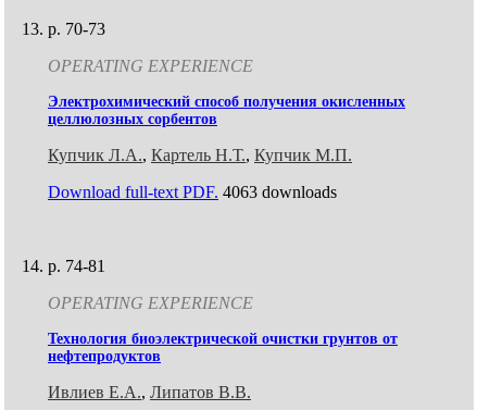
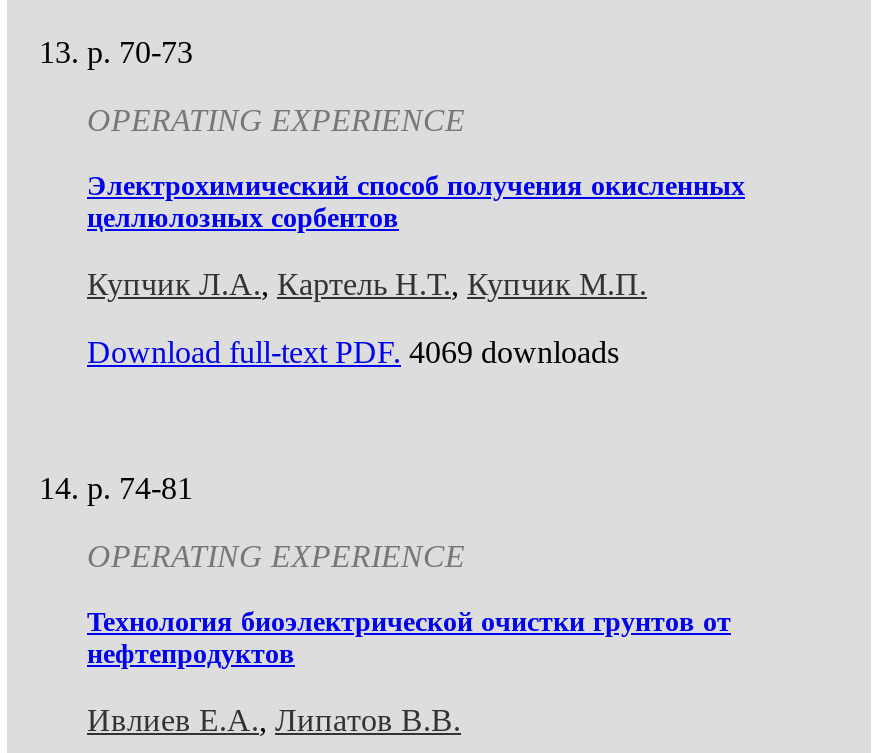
[48,183,337,201] Download full-text PDF. 4063 downloads -> [87,335,619,369] Download full-text PDF. 4069 downloads

